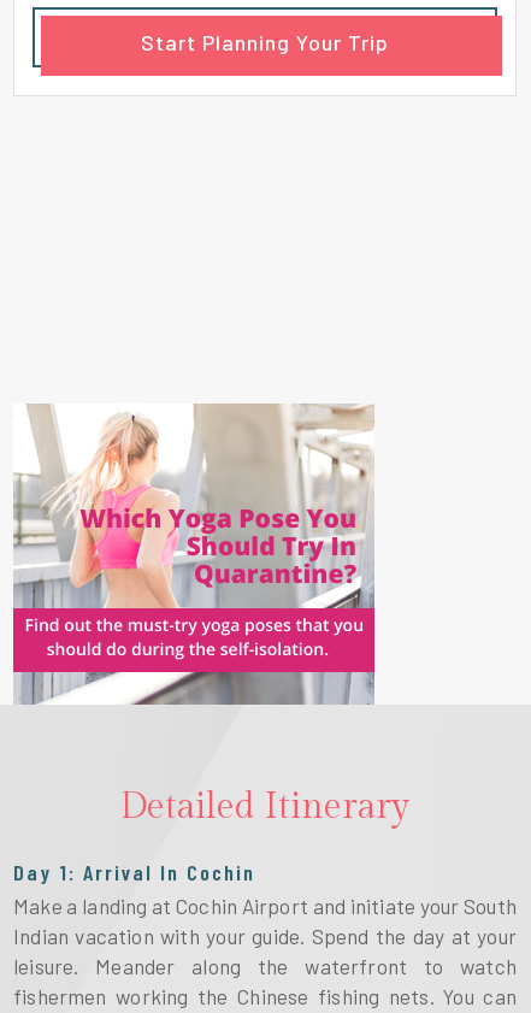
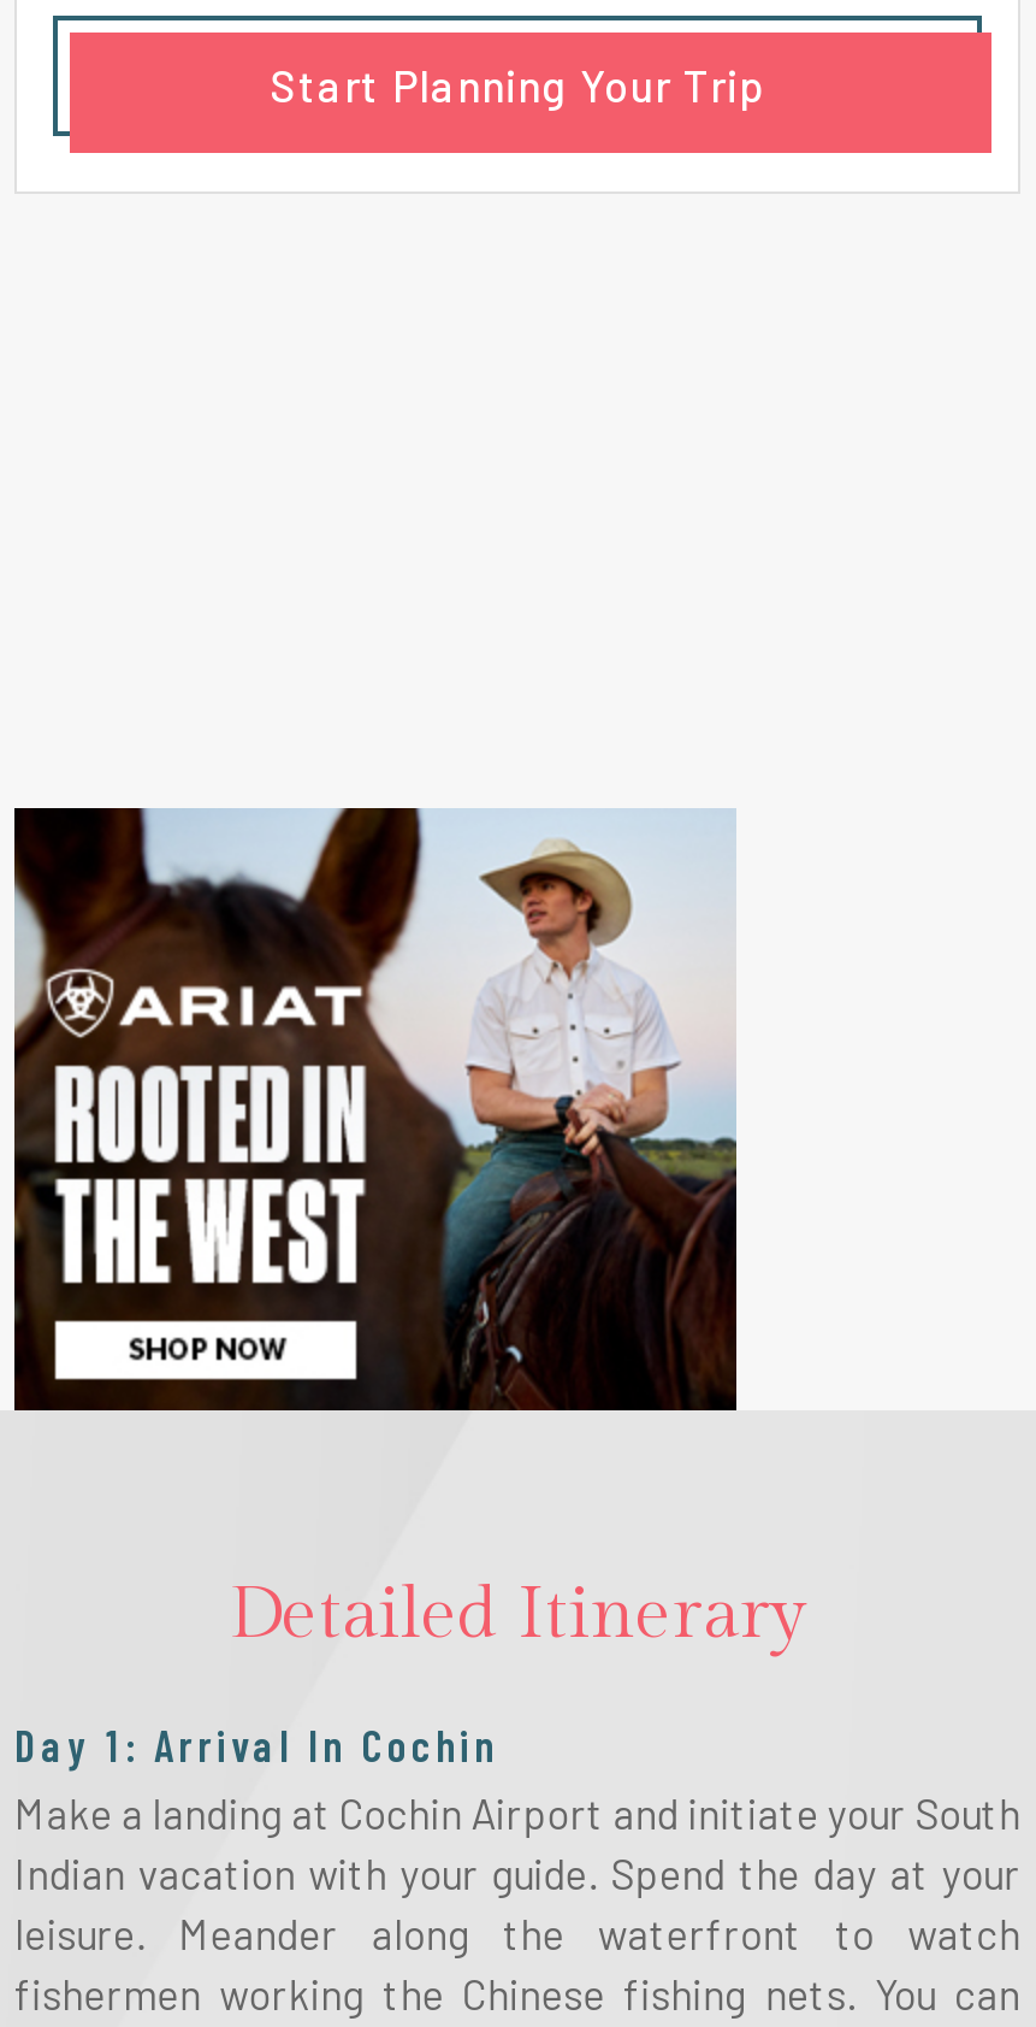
[12,404,376,706] [image] -> [12,806,739,1413] [image]

